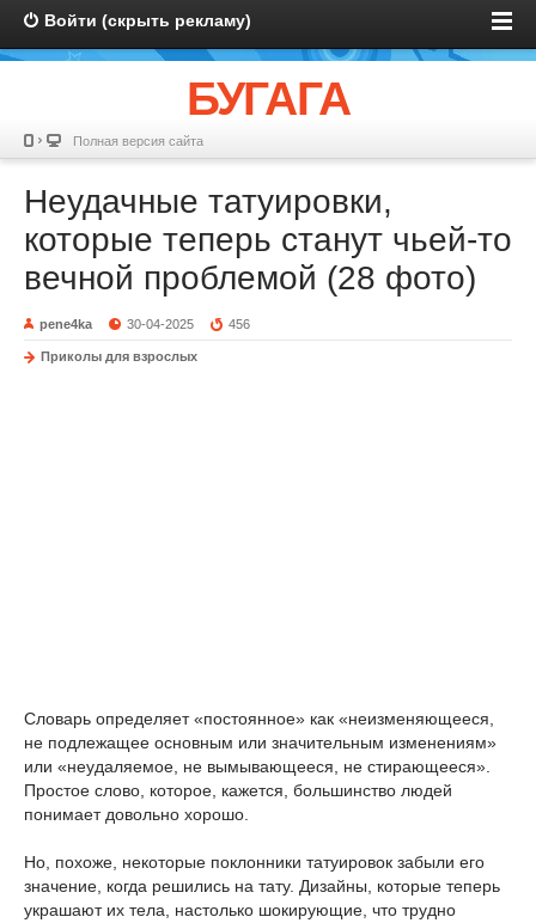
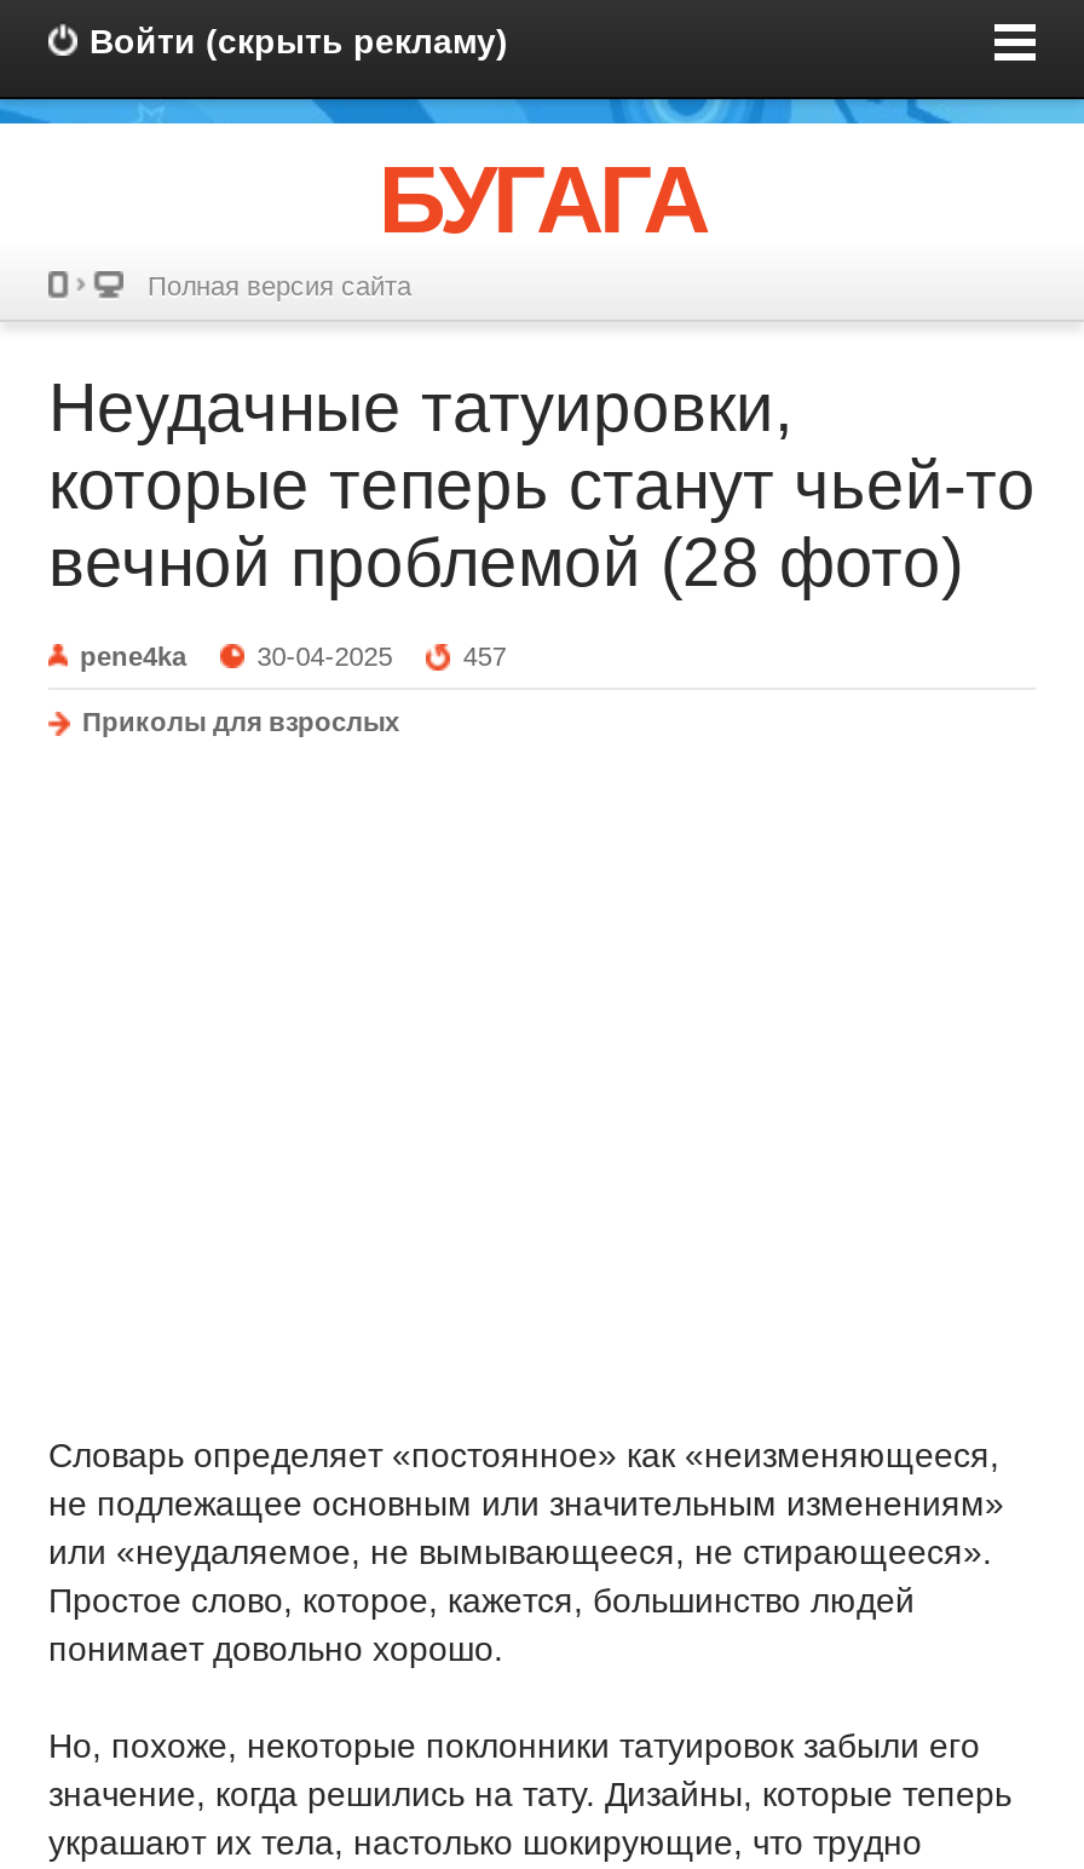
[229,317,251,331] 456 -> [463,642,507,671] 457

